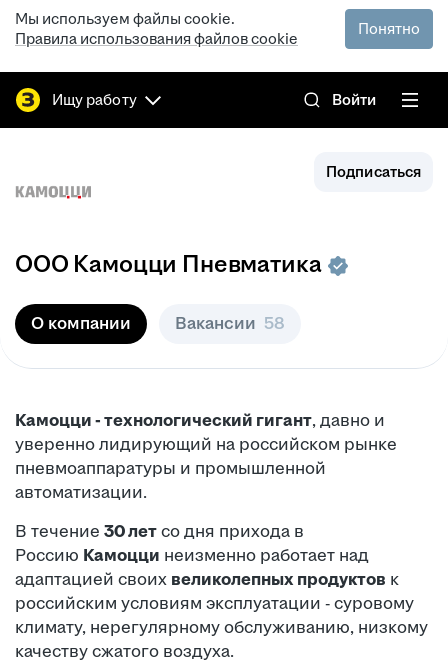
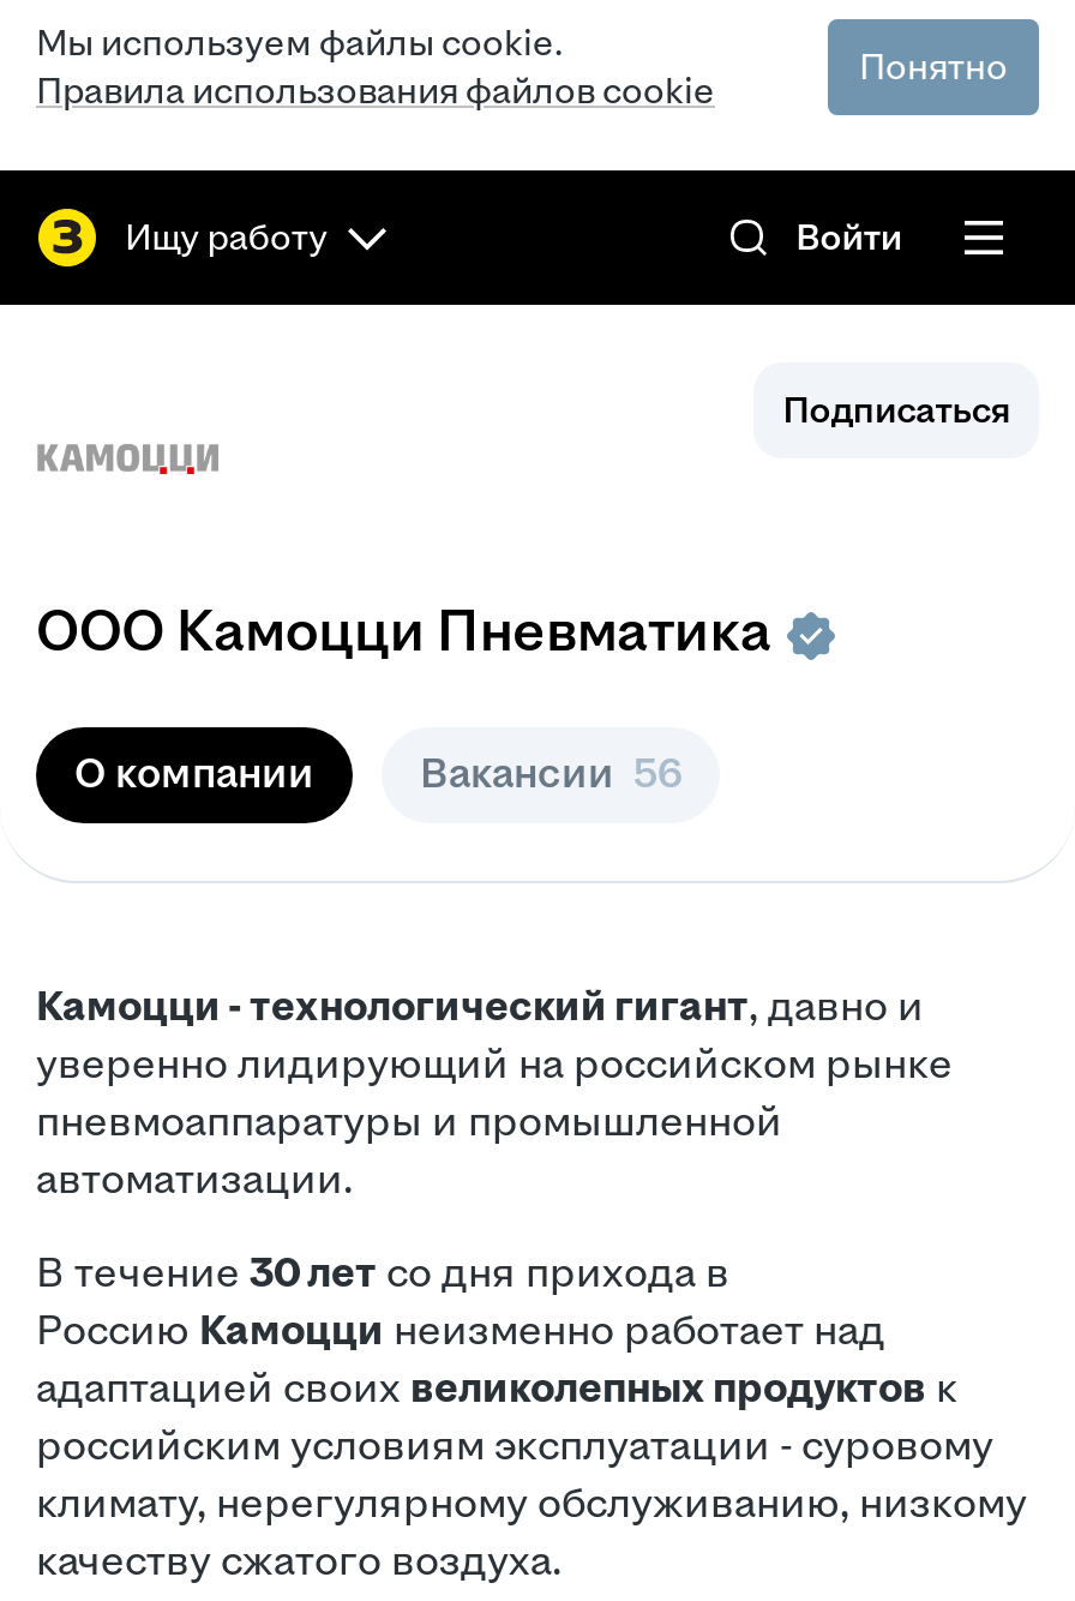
[175,314,285,333] Вакансии 58 -> [420,751,681,797] Вакансии 56

